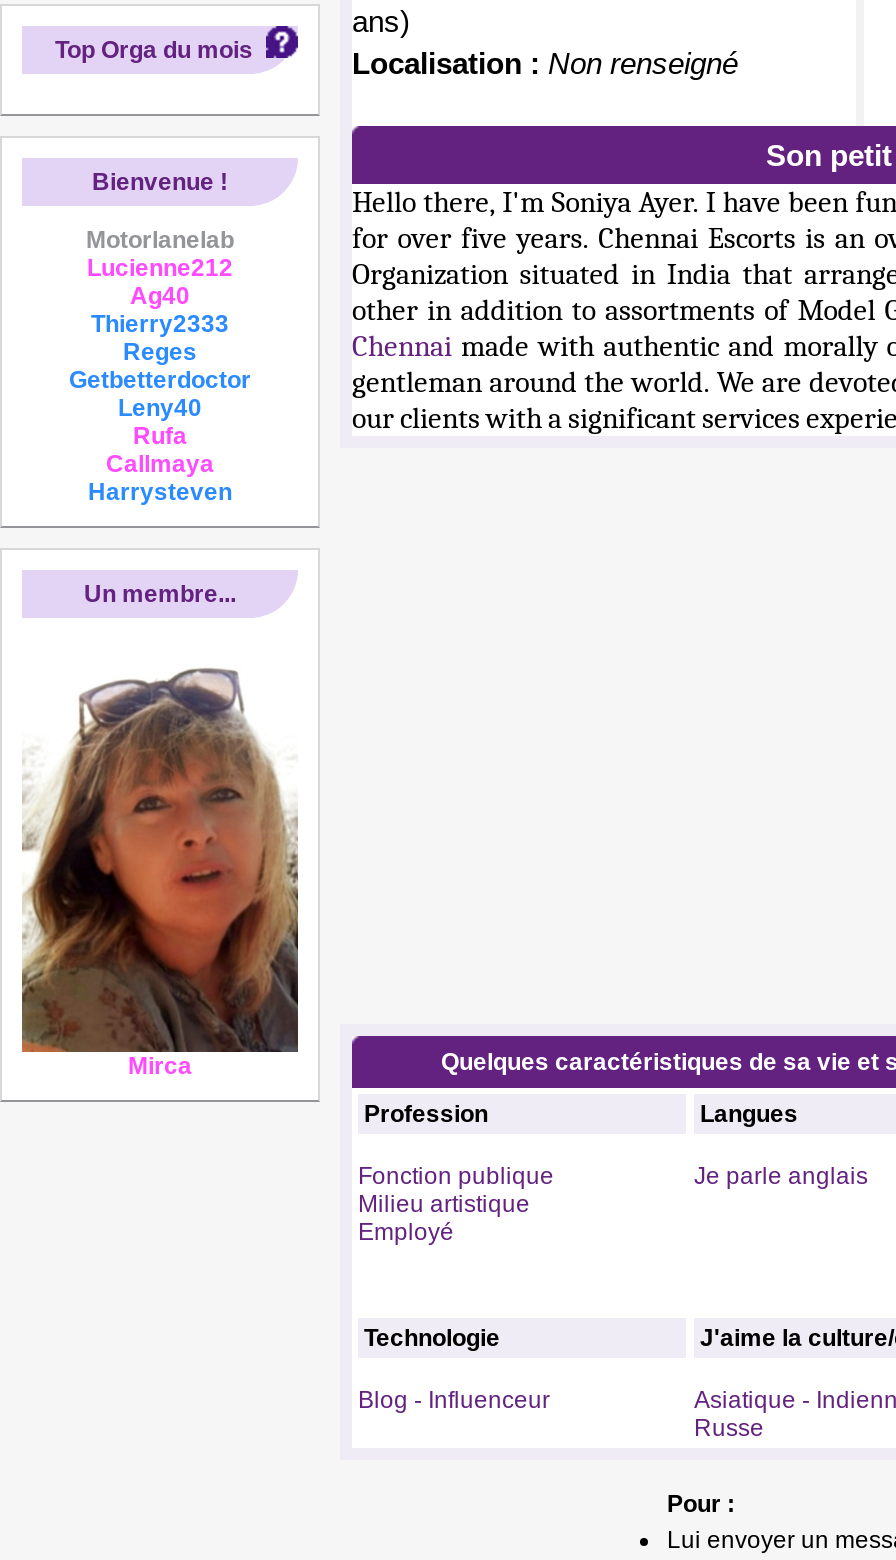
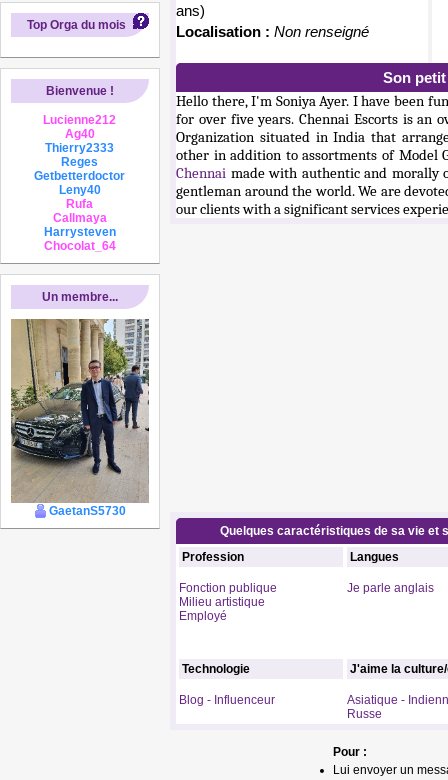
[86,226,234,254] Motorlanelab -> none
none -> [44,239,116,253] Chocolat_64
[20,638,300,1080] [image] | Mirca -> [3,318,158,530] [image] | GaetanS5730

